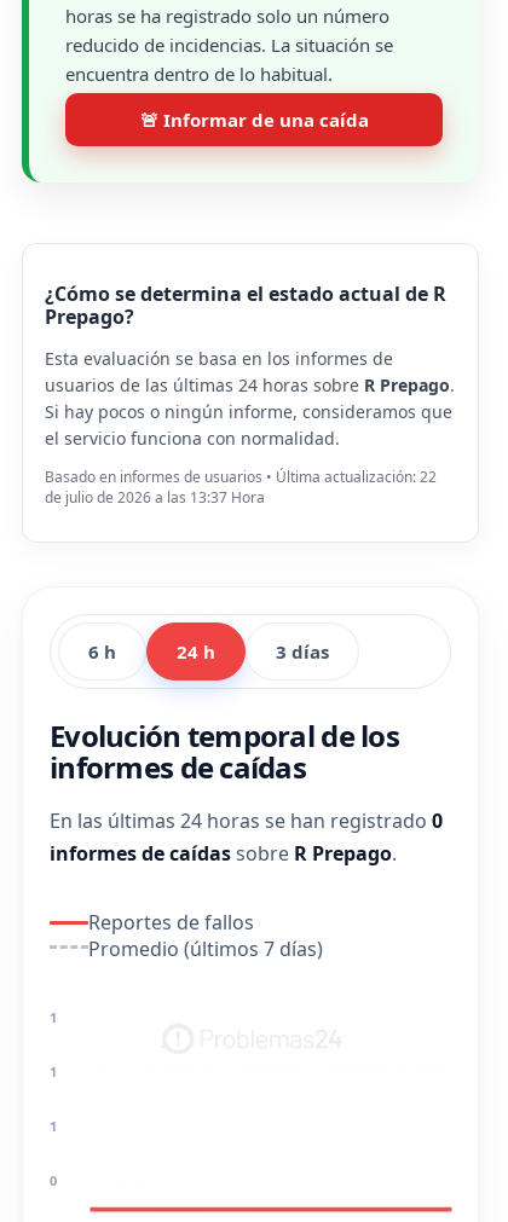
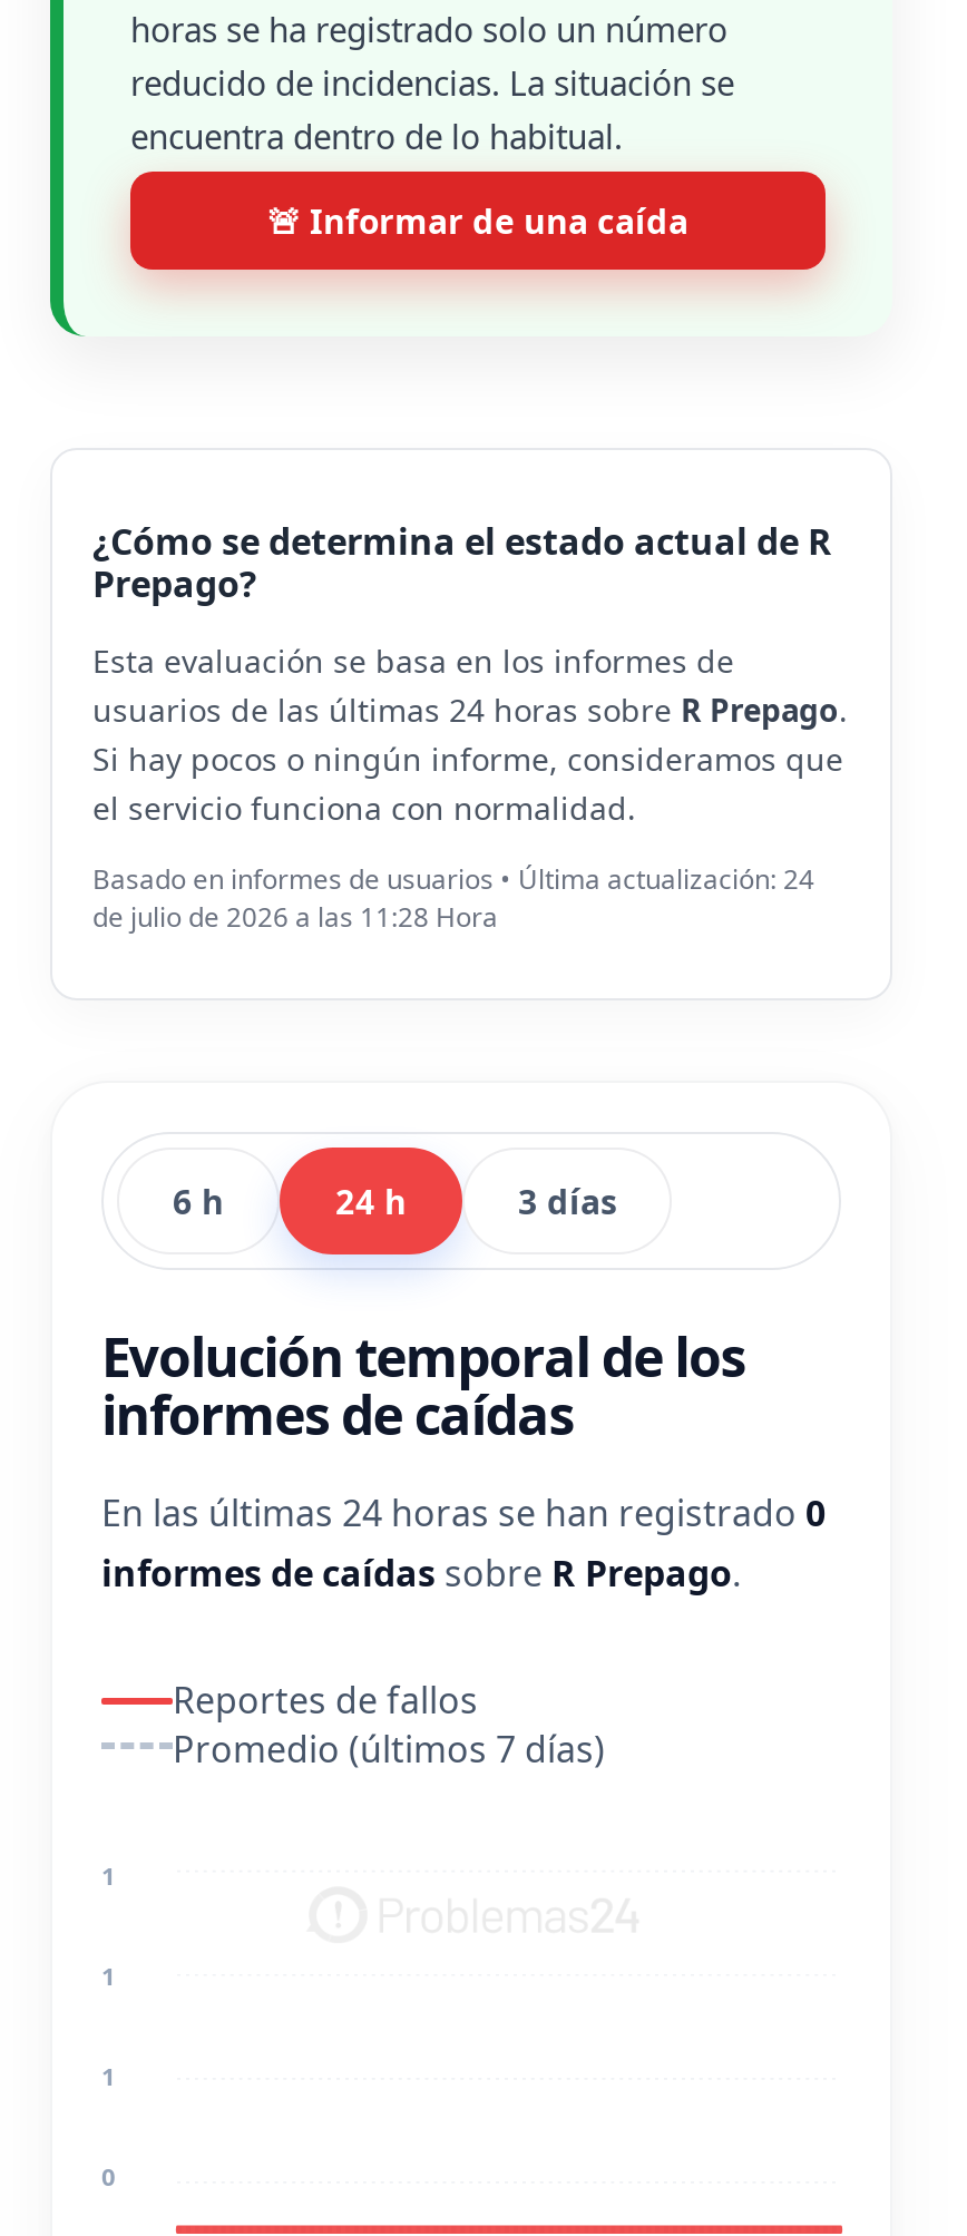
[45,467,437,487] Basado en informes de usuarios • Última actualización: 22 -> [92,860,814,898] Basado en informes de usuarios • Última actualización: 24
[45,487,265,508] de julio de 2026 a las 13:37 Hora -> [92,898,498,936] de julio de 2026 a las 11:28 Hora

